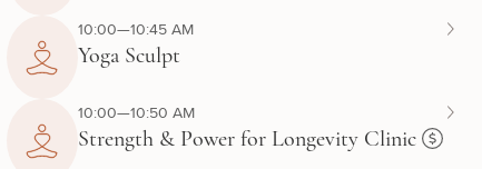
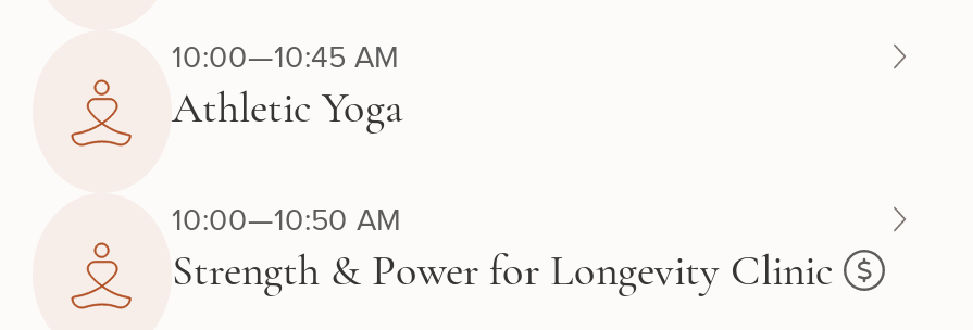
[78,42,180,69] Yoga Sculpt -> [172,82,402,135] Athletic Yoga

